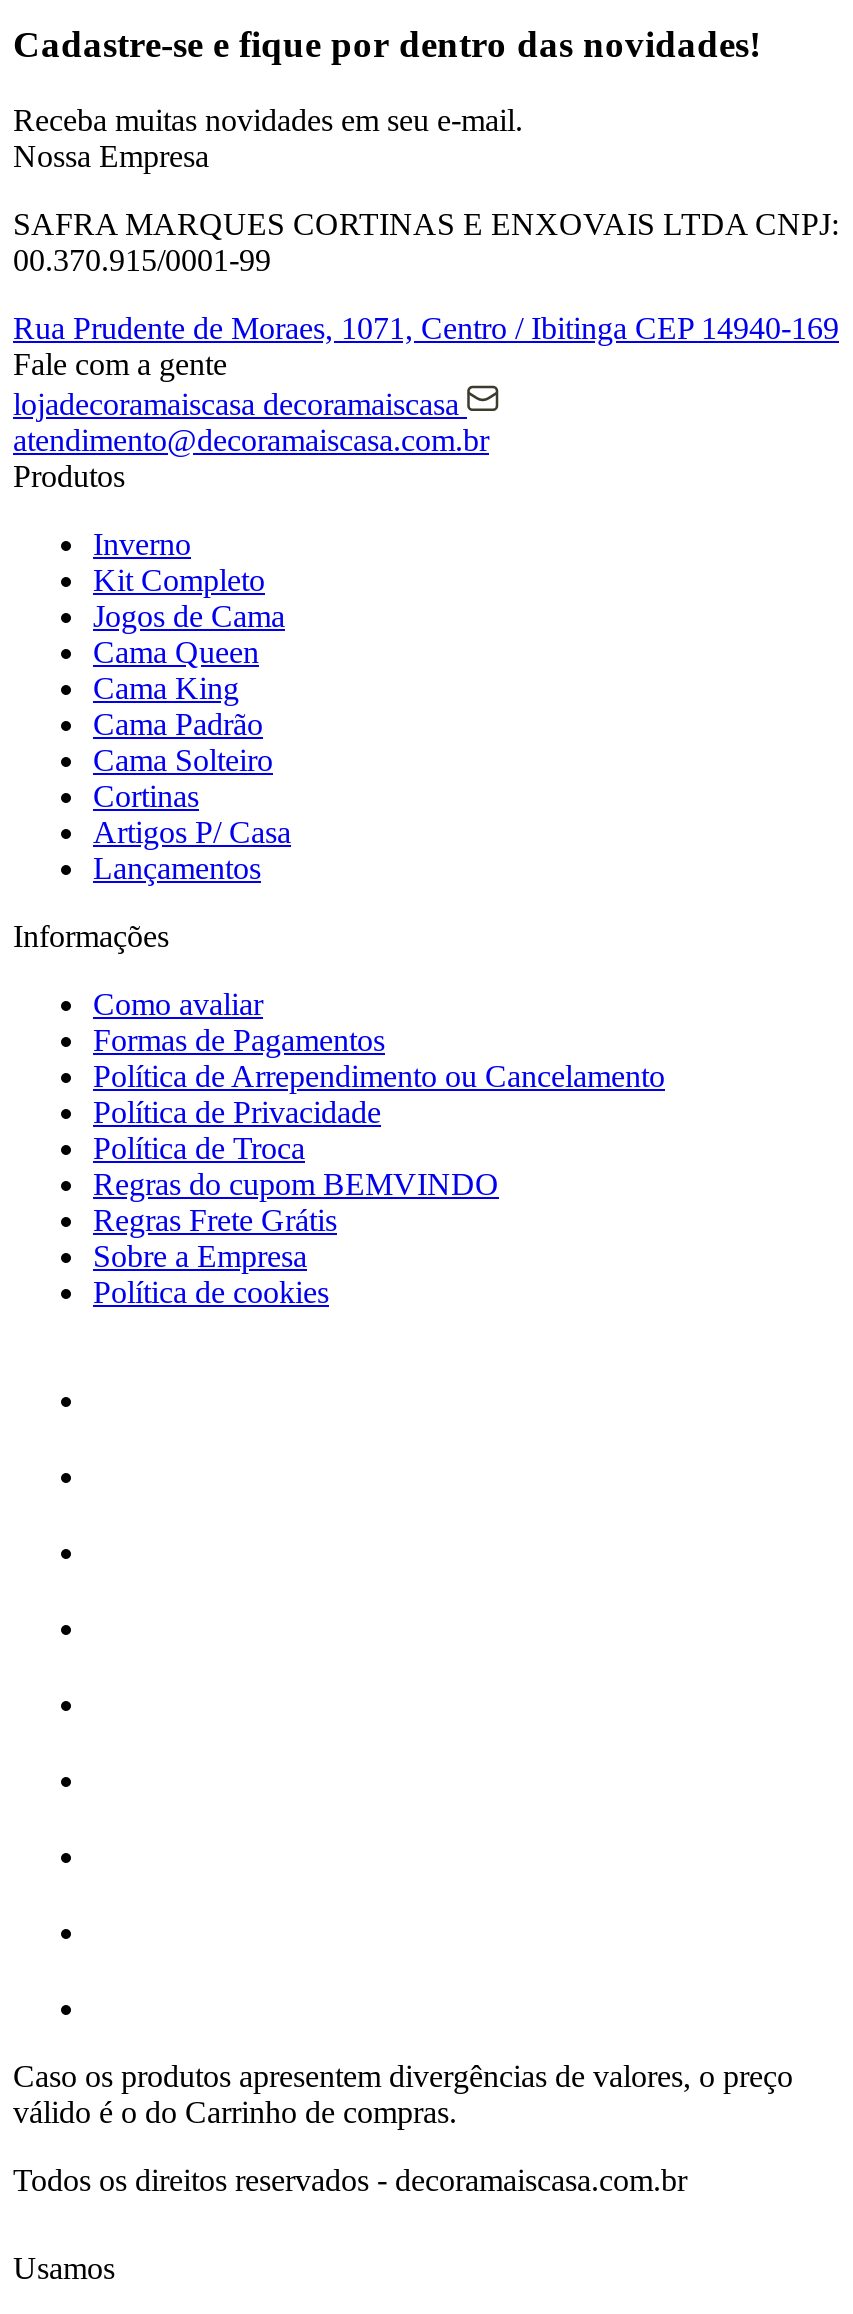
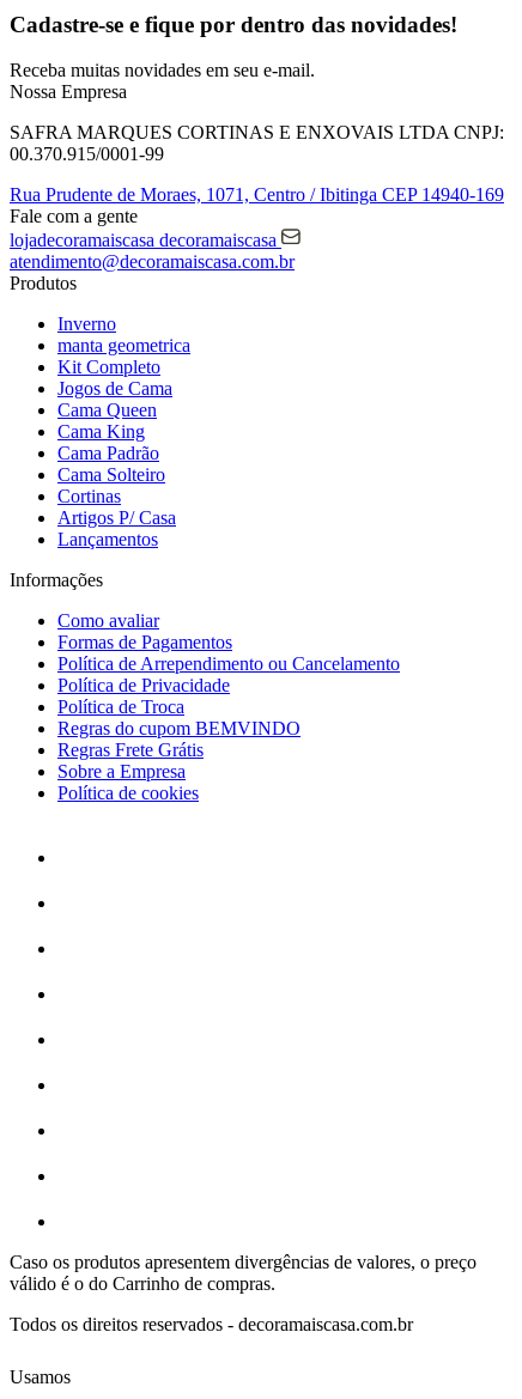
none -> [57,336,190,356] manta geometrica

